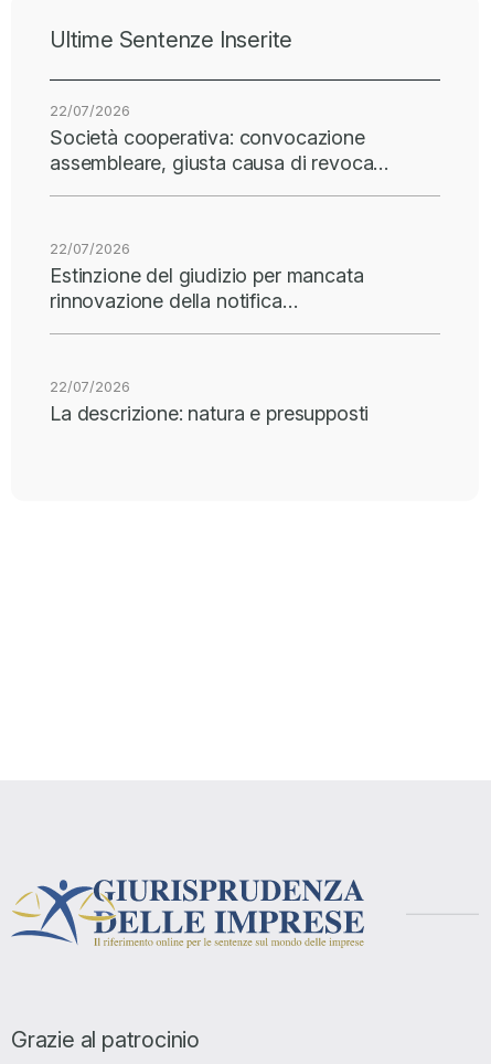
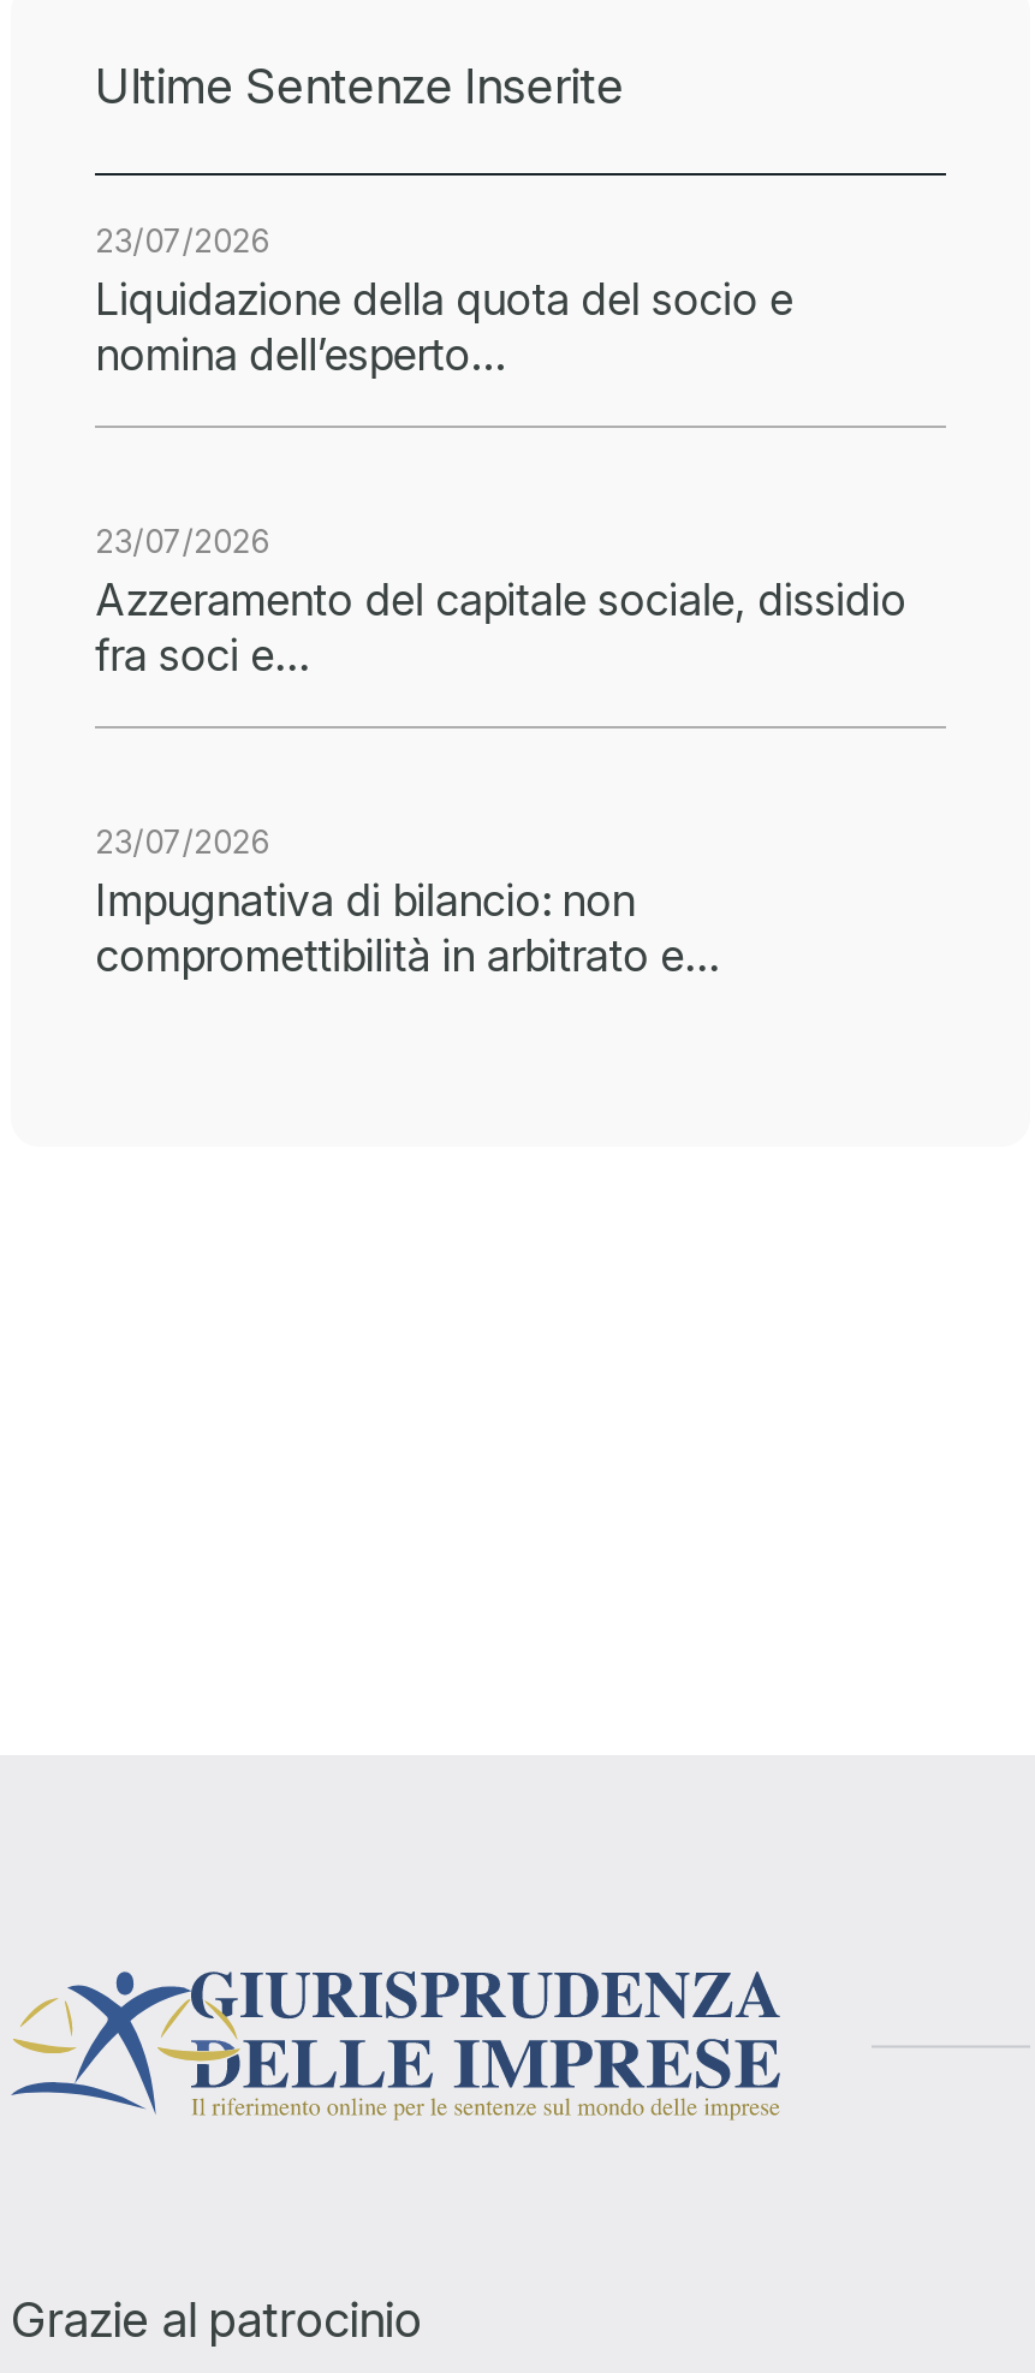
[50,102,389,175] 22/07/2026 | Società cooperativa: convocazione | assembleare, giusta causa di revoca… -> [95,222,793,381] 23/07/2026 | Liquidazione della quota del socio e | nomina dell’esperto…
[50,240,363,313] 22/07/2026 | Estinzione del giudizio per mancata | rinnovazione della notifica… -> [95,523,906,682] 23/07/2026 | Azzeramento del capitale sociale, dissidio | fra soci e…
[50,378,369,425] 22/07/2026 | La descrizione: natura e presupposti -> [95,823,717,982] 23/07/2026 | Impugnativa di bilancio: non | compromettibilità in arbitrato e…

